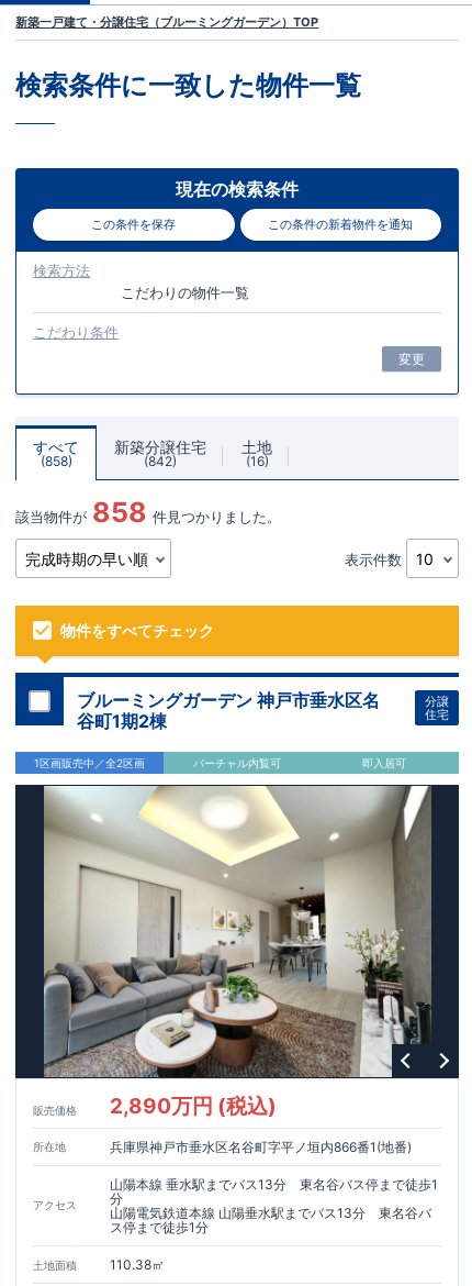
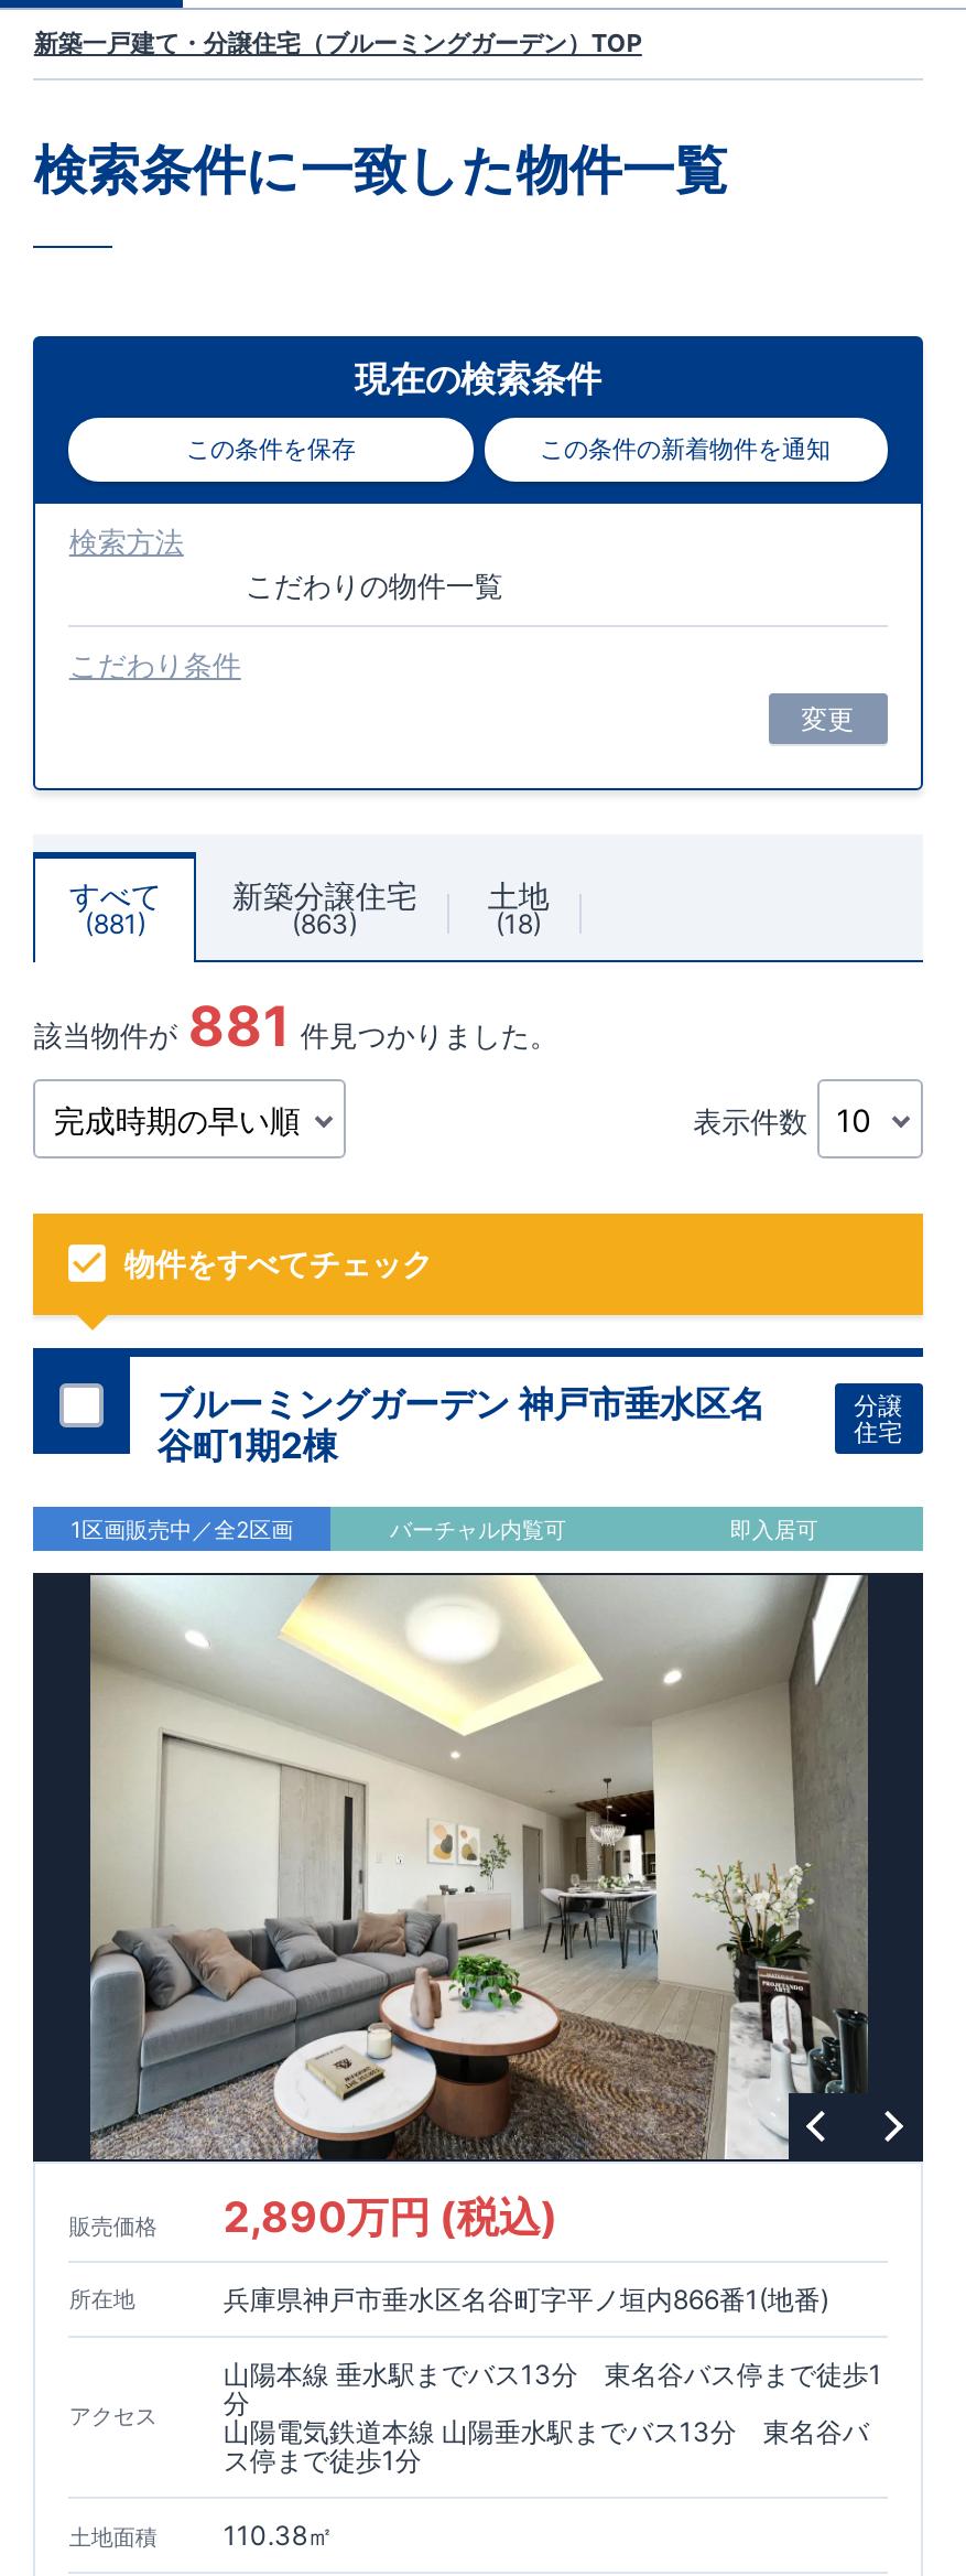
[45,453,68,469] 858 -> [93,907,137,940] 881
[149,453,173,469] 842 -> [300,907,349,940] 863
[250,453,264,469] 16 -> [504,907,533,940] 18
[16,496,281,529] 該当物件が 858 件見つかりました。 -> [34,993,558,1059] 該当物件が 881 件見つかりました。

